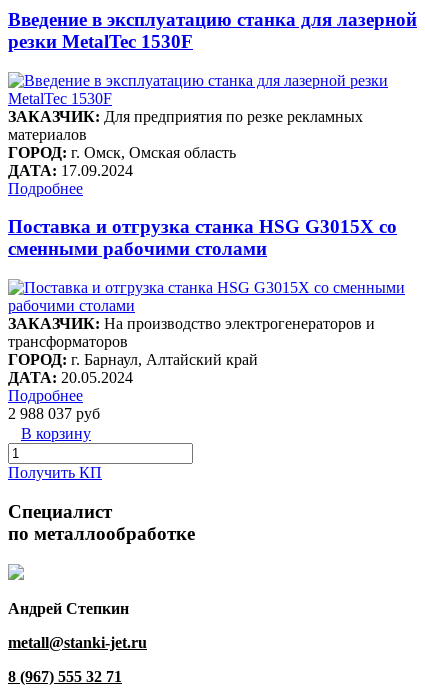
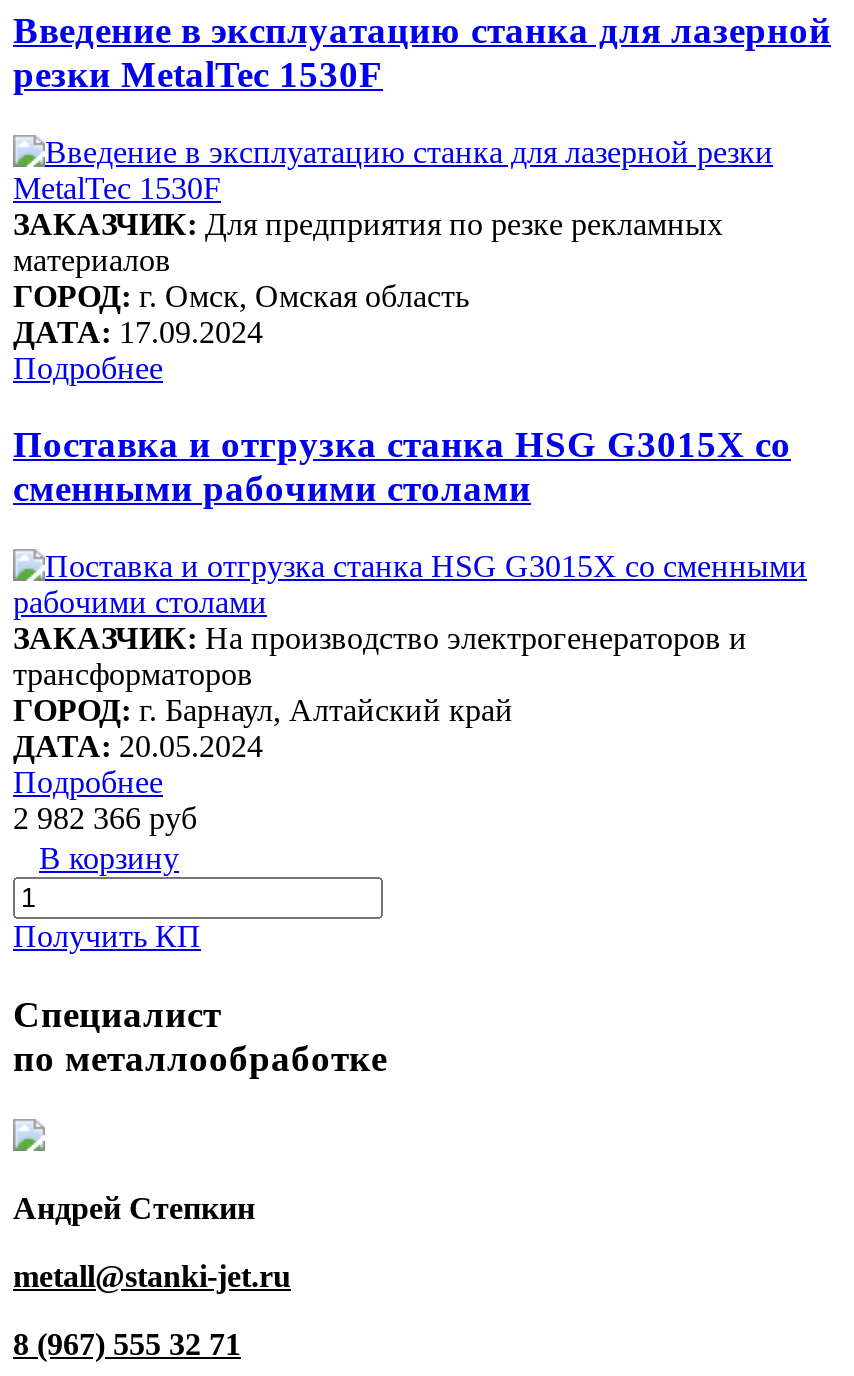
[8,405,100,422] 2 988 037 руб -> [13,801,197,835] 2 982 366 руб

